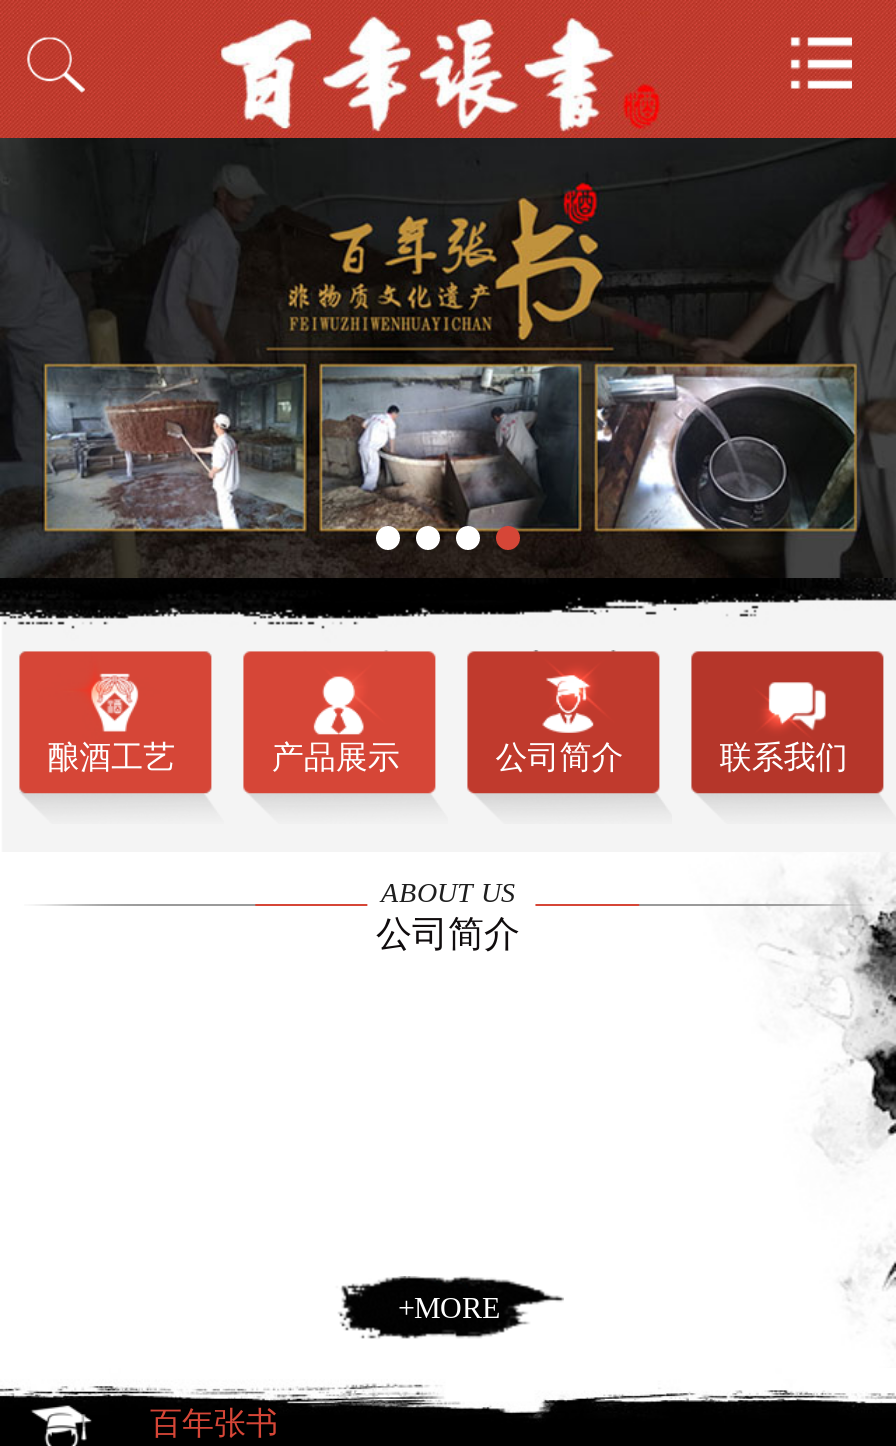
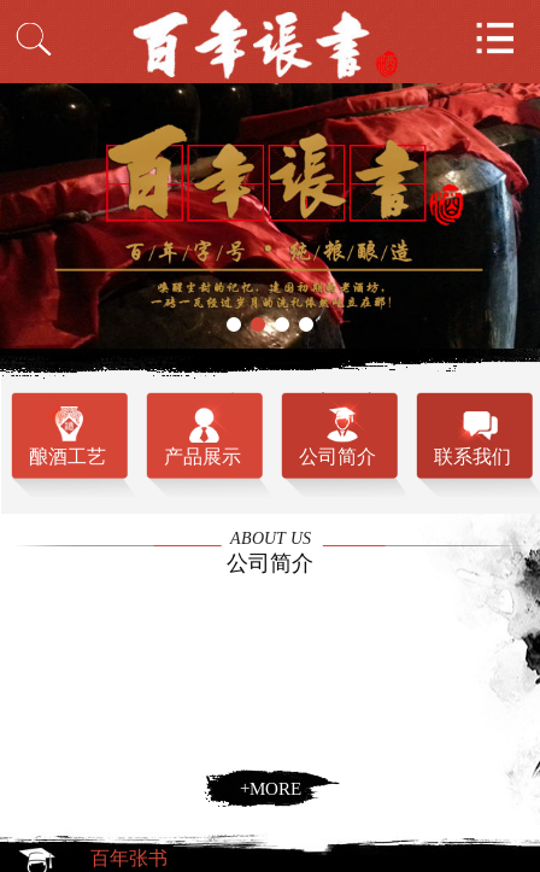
[6,136,890,578] [image] -> [4,83,536,350] [image]

